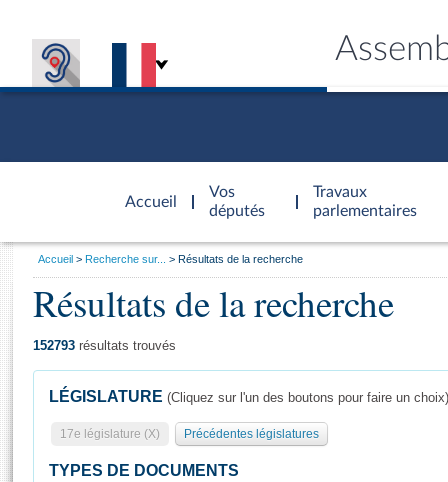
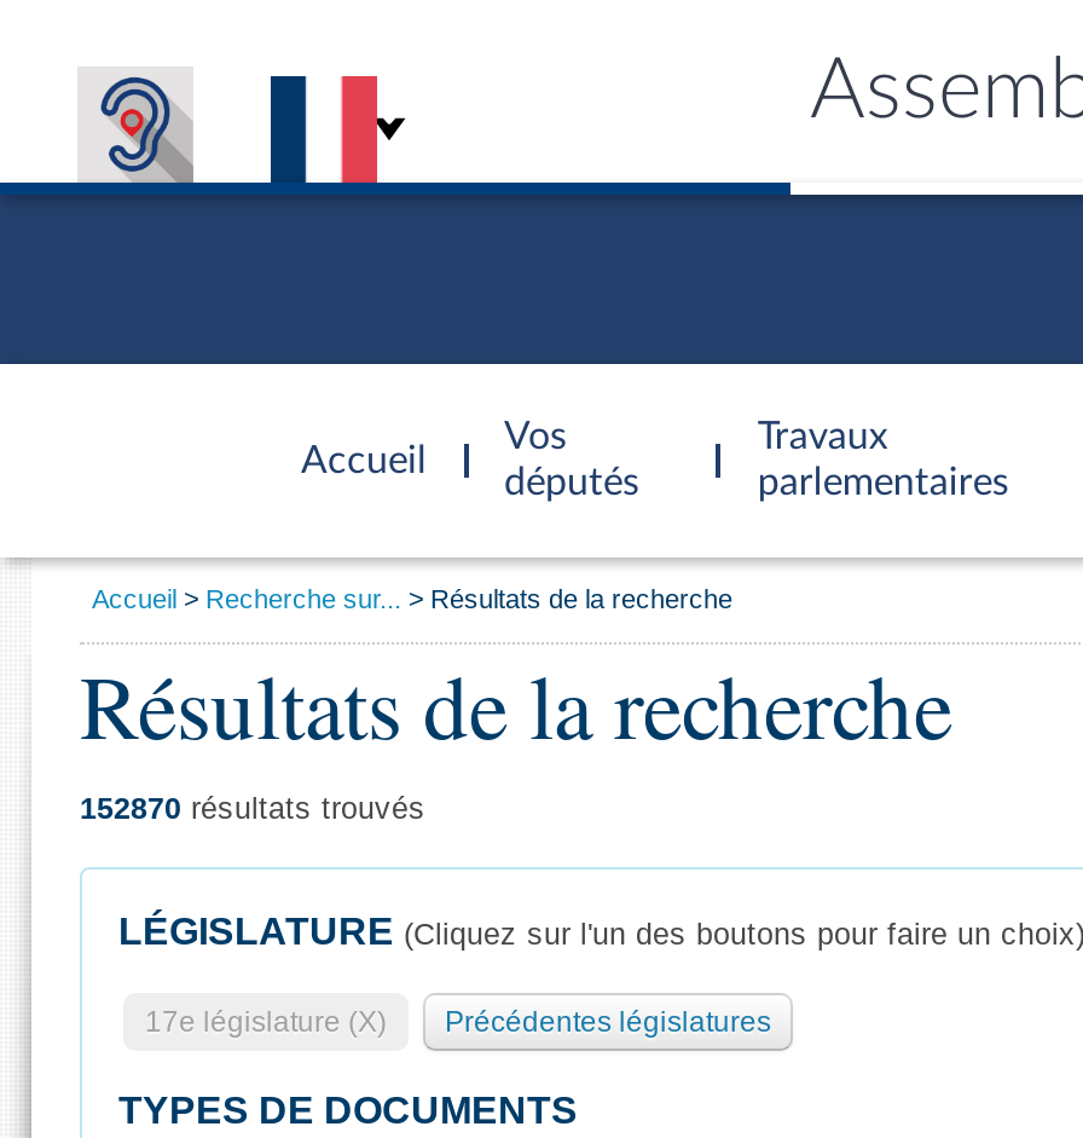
[33,339,176,353] 152793 résultats trouvés -> [80,792,425,826] 152870 résultats trouvés

